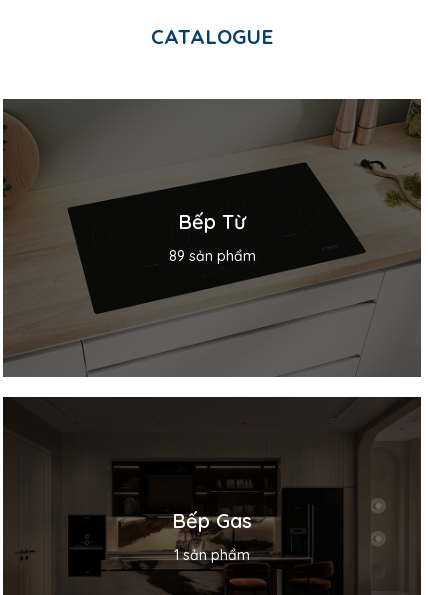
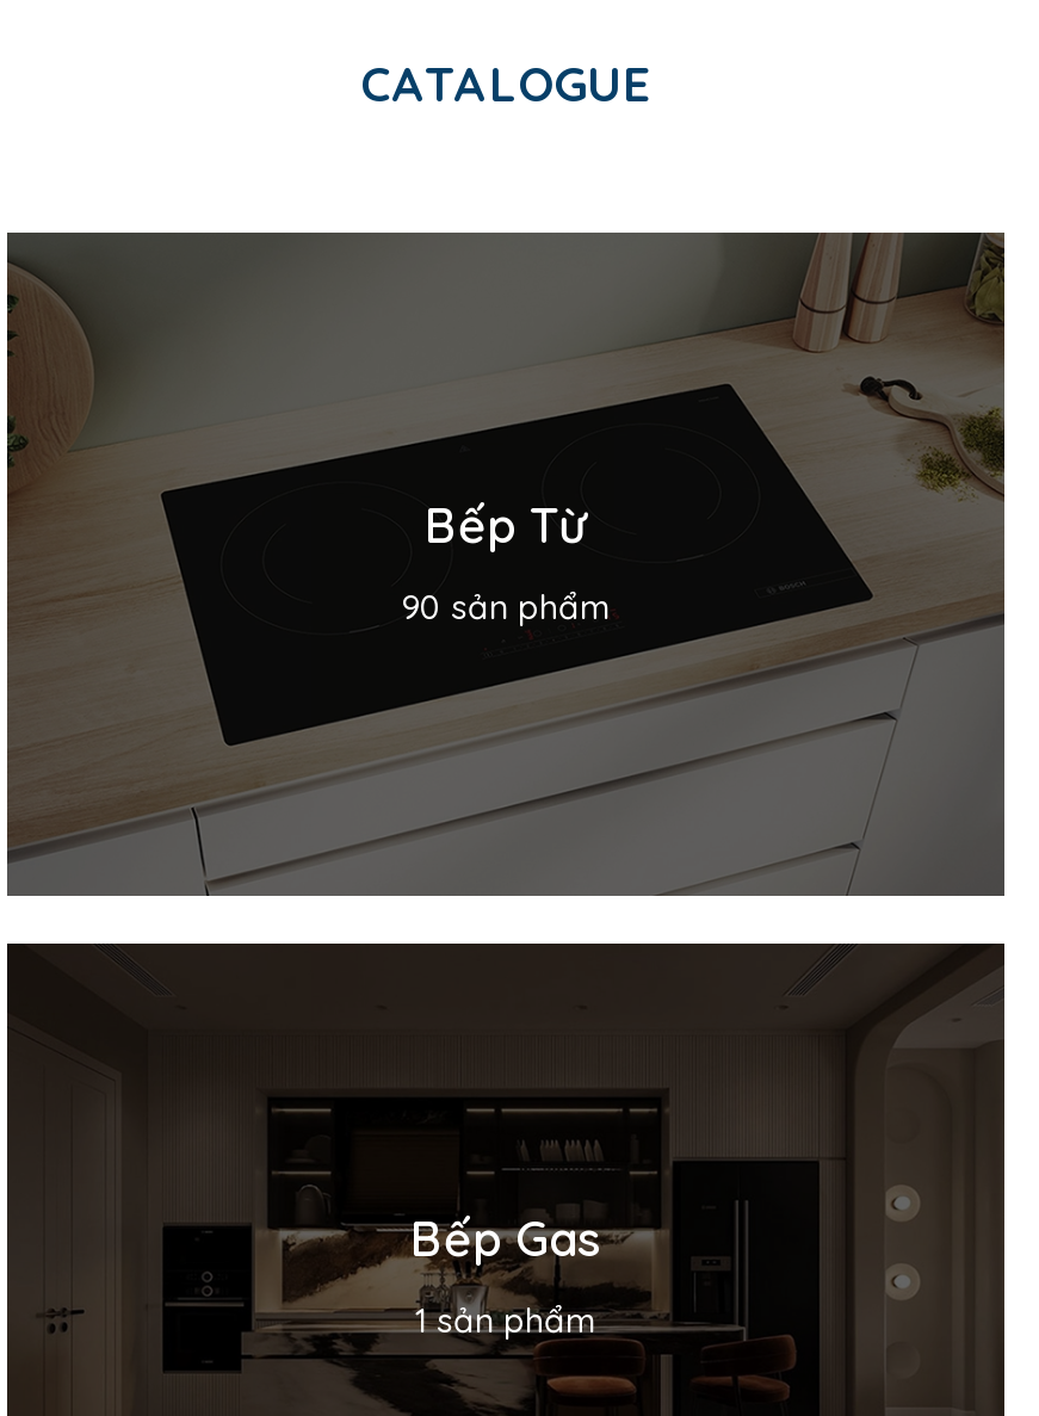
[168,247,255,265] 89 sản phẩm -> [401,587,611,630] 90 sản phẩm

